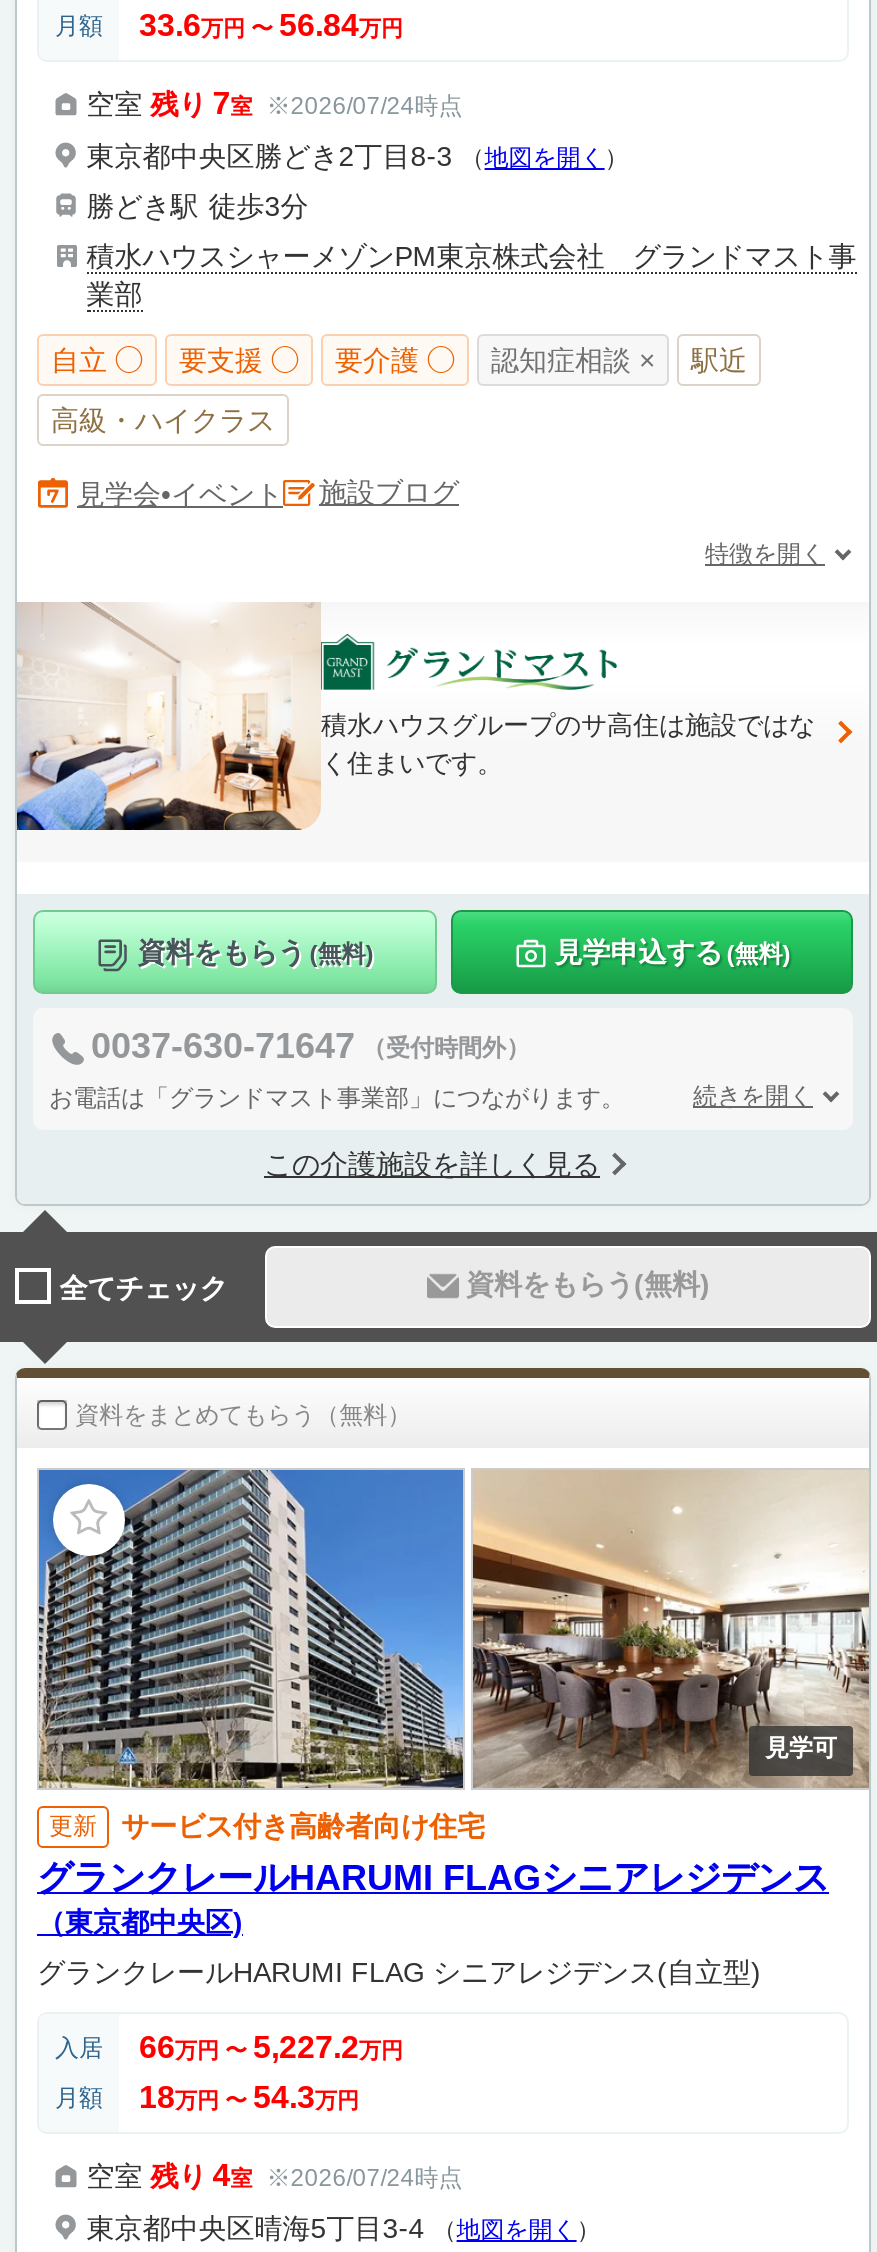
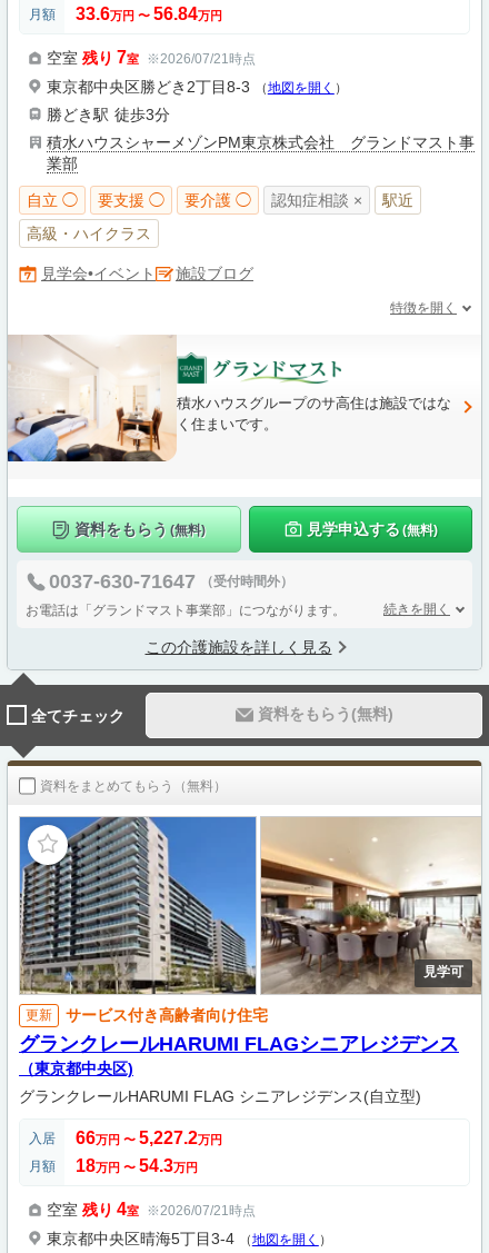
[87,86,463,120] 空室残り 7室 ※2026/07/24時点 -> [46,48,255,67] 空室残り 7室 ※2026/07/21時点
[87,2158,463,2192] 空室残り 4室 ※2026/07/24時点 -> [46,1199,255,1218] 空室残り 4室 ※2026/07/21時点

